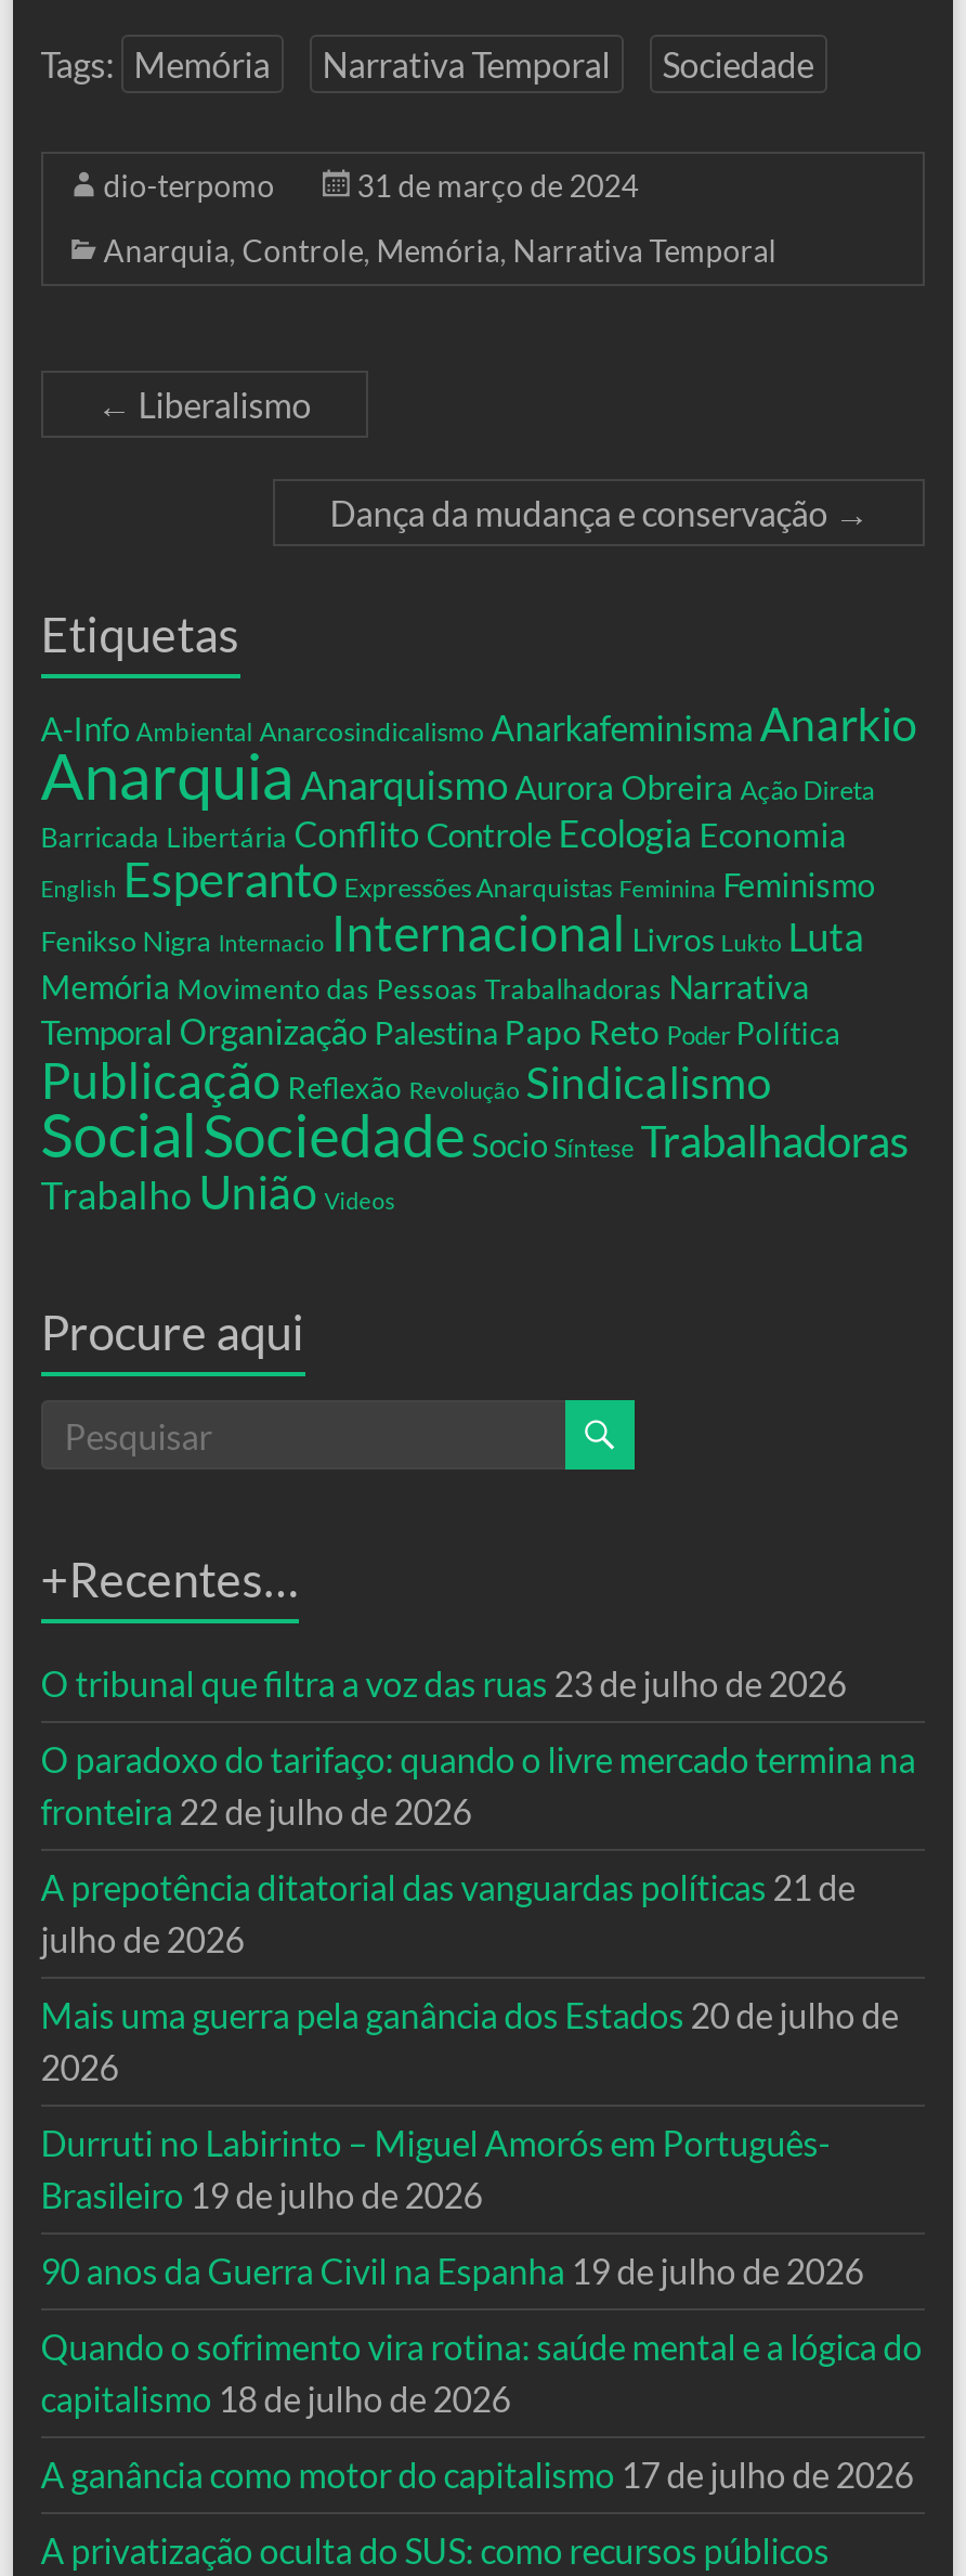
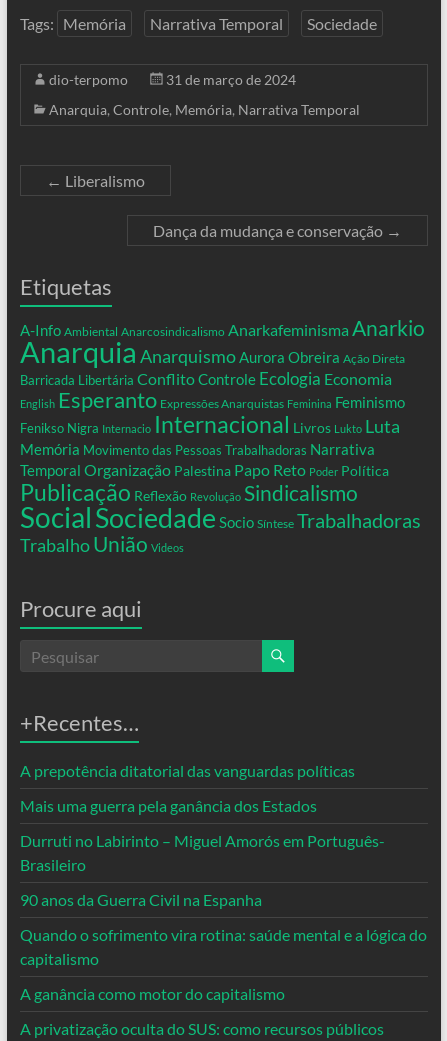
[41,1662,916,2087] O tribunal que filtra a voz das ruas 23 de julho de 2026 | O paradoxo do tarifaço: quando o livre mercado termina na | fronteira 22 de julho de 2026 | A prepotência ditatorial das vanguardas políticas 21 de | julho de 2026 | Mais uma guerra pela ganância dos Estados 20 de julho de | 2026 -> [20,761,355,815] A prepotência ditatorial das vanguardas políticas | Mais uma guerra pela ganância dos Estados
[41,2174,483,2215] Brasileiro 19 de julho de 2026 -> [20,855,86,874] Brasileiro
[41,2250,864,2291] 90 anos da Guerra Civil na Espanha 19 de julho de 2026 -> [20,890,262,909] 90 anos da Guerra Civil na Espanha
[41,2377,511,2419] capitalismo 18 de julho de 2026 -> [20,949,99,968] capitalismo
[41,2453,914,2495] A ganância como motor do capitalismo 17 de julho de 2026 -> [20,984,285,1003] A ganância como motor do capitalismo

